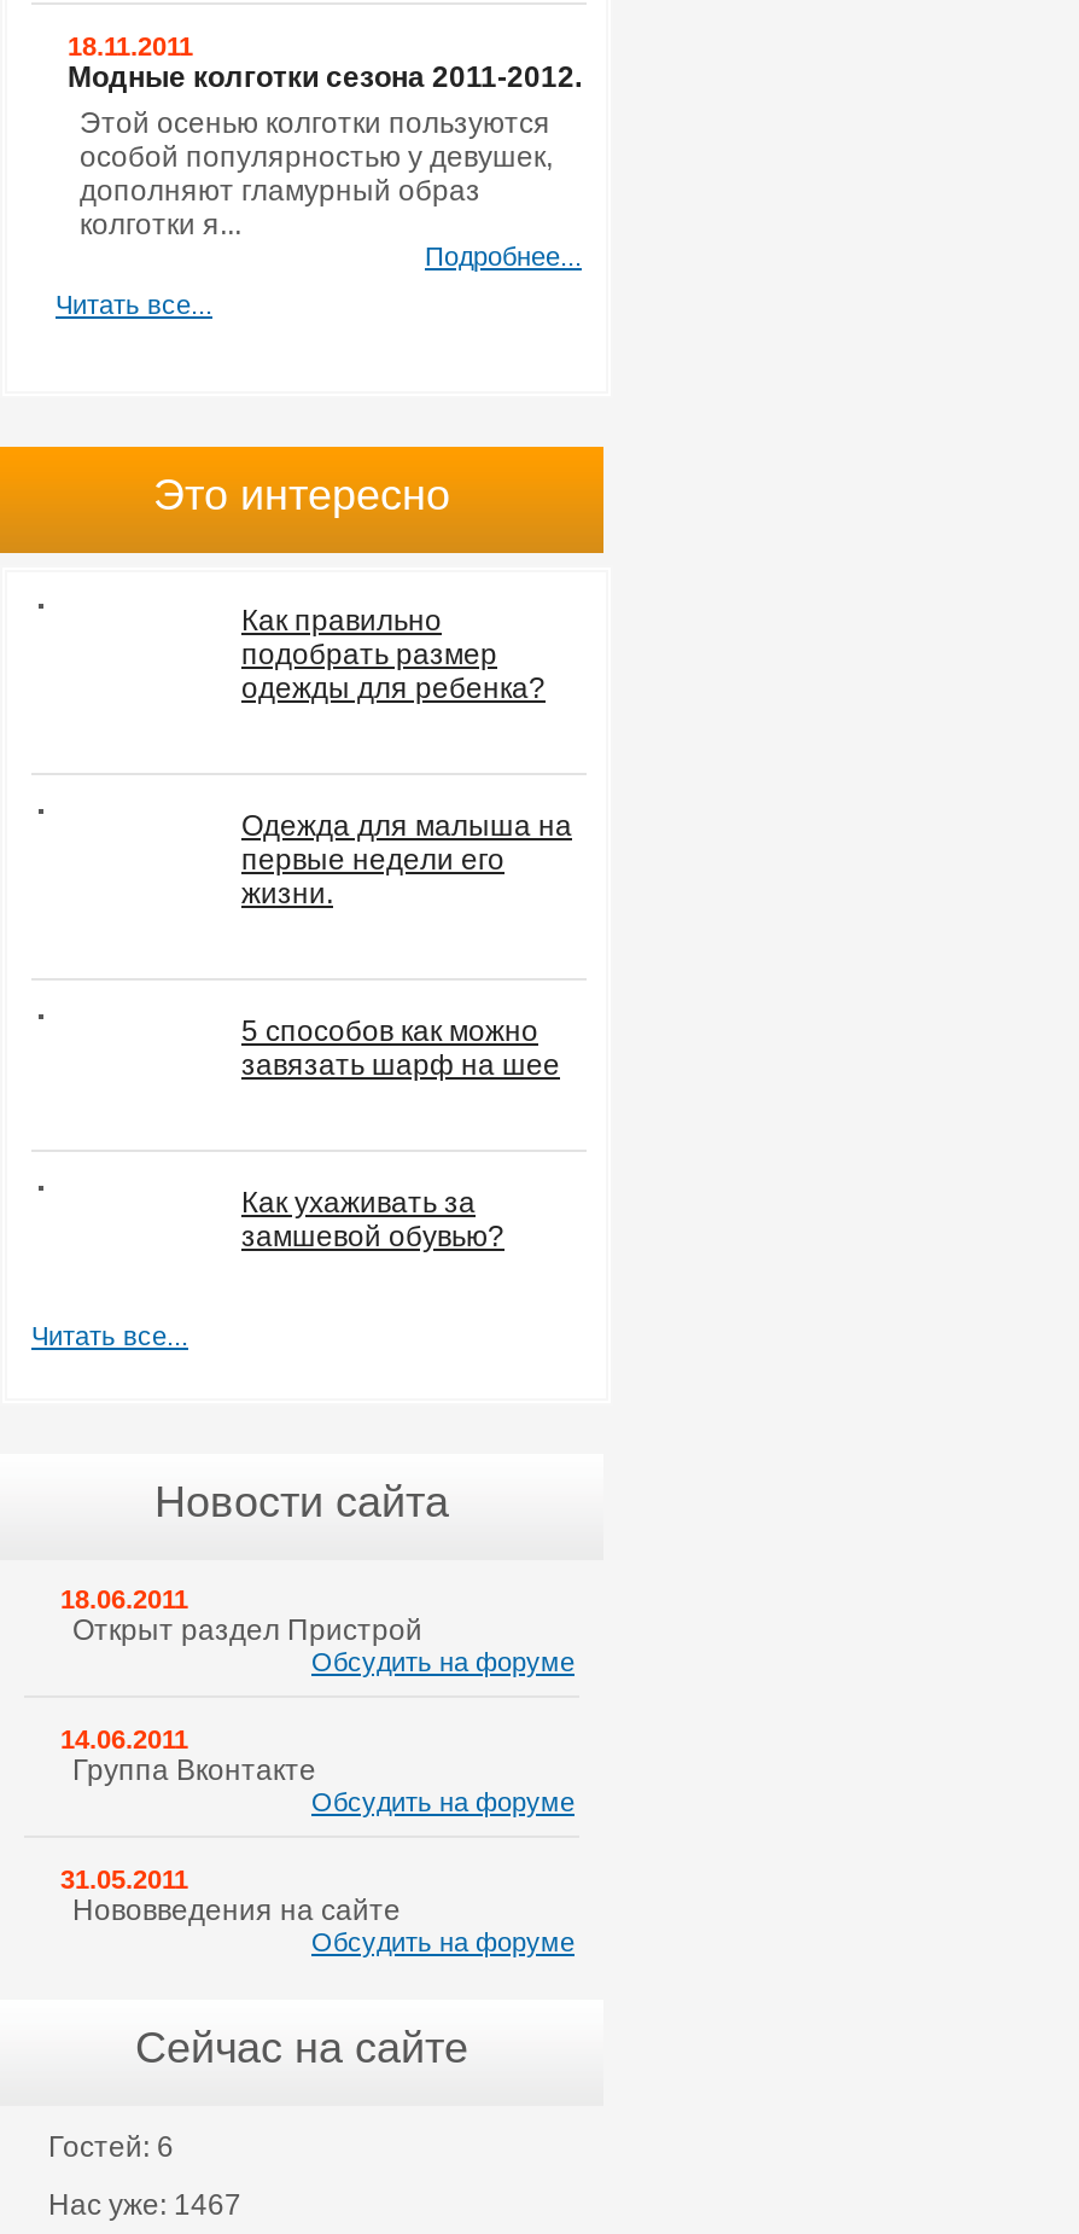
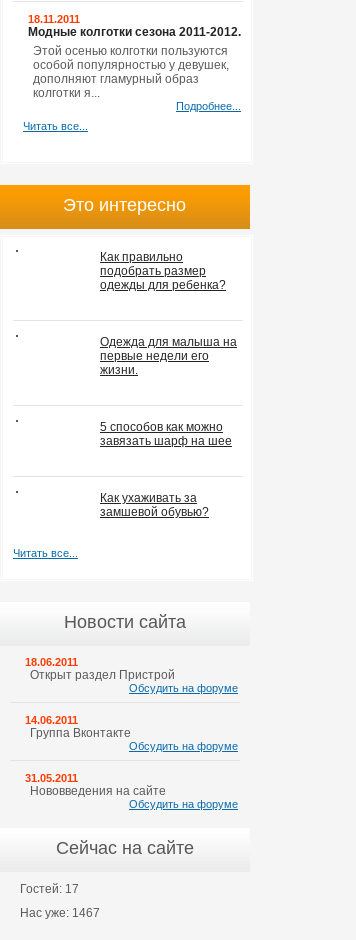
[48,2130,174,2164] Гостей: 6 -> [20,882,79,896] Гостей: 17

